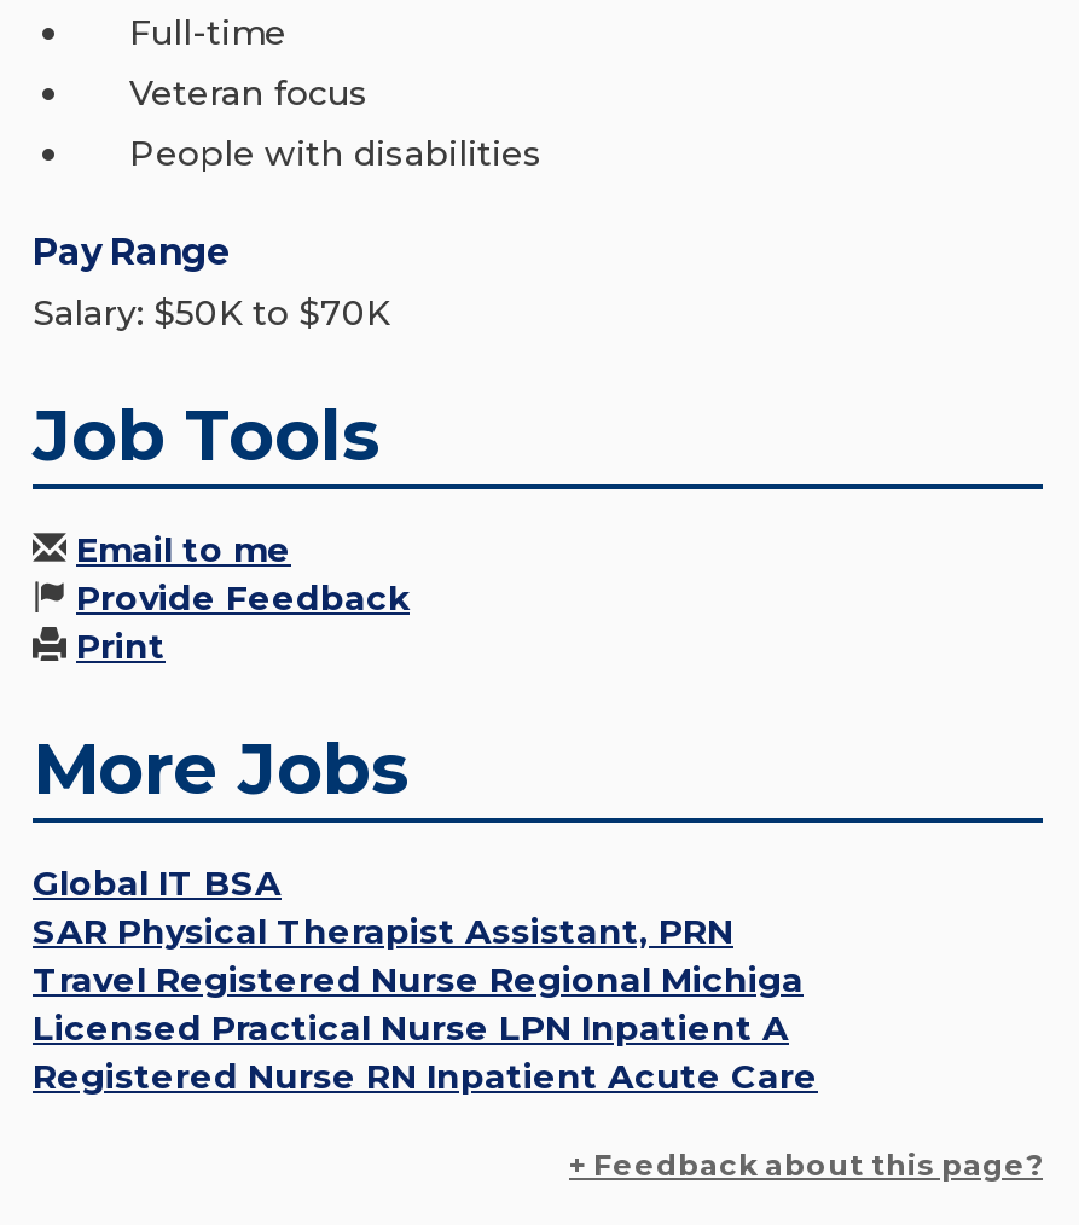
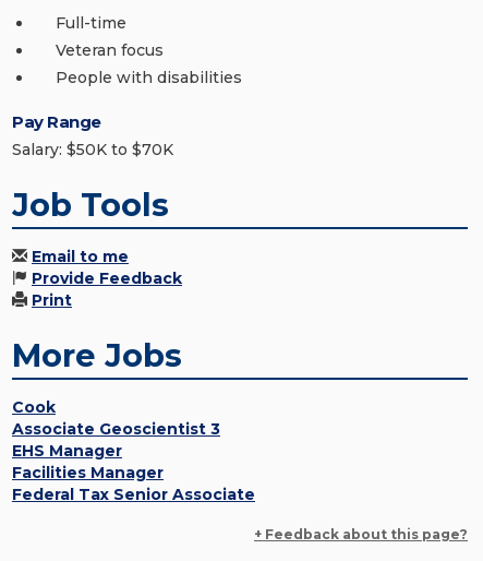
[33,862,818,1099] Global IT BSA | SAR Physical Therapist Assistant, PRN | Travel Registered Nurse Regional Michiga | Licensed Practical Nurse LPN Inpatient A | Registered Nurse RN Inpatient Acute Care -> [12,398,255,505] Cook | Associate Geoscientist 3 | EHS Manager | Facilities Manager | Federal Tax Senior Associate

